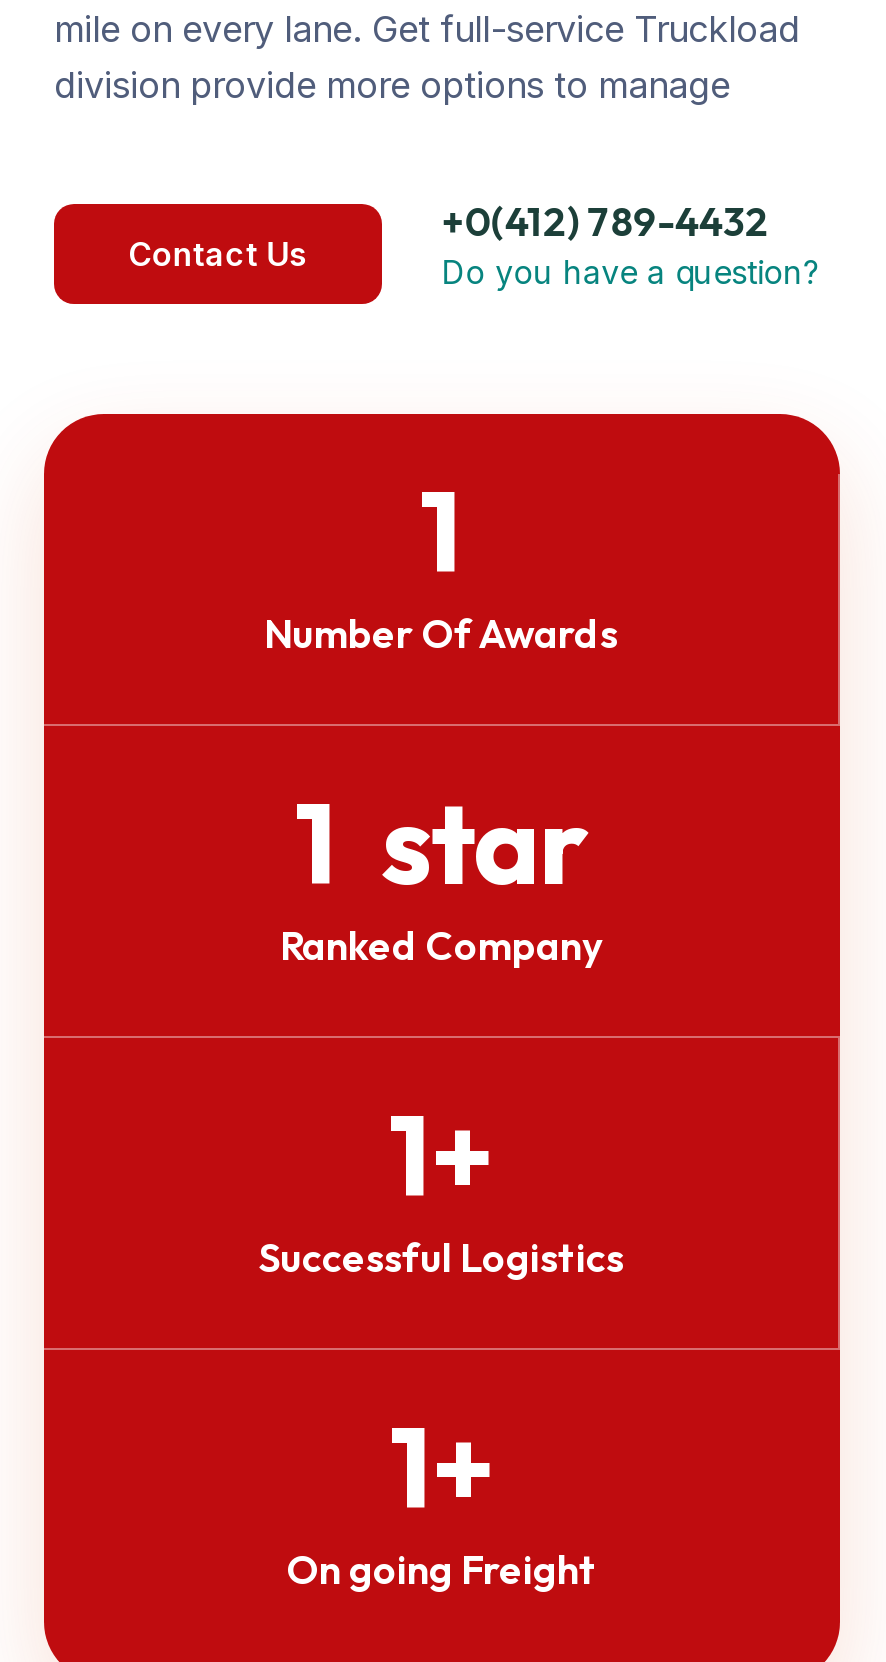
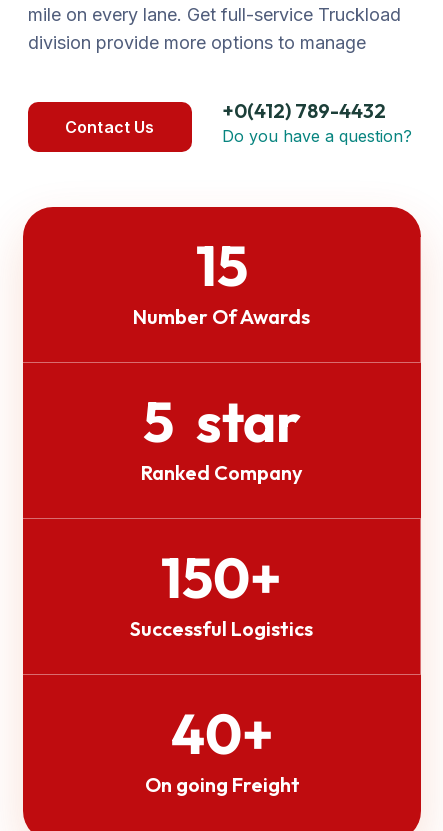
[420,460,462,602] 1 -> [195,230,247,301] 15
[295,772,589,914] 1 star -> [143,386,301,457] 5 star
[389,1084,493,1226] 1+ -> [161,542,282,613] 150+
[390,1396,494,1538] 1+ -> [170,698,273,769] 40+

